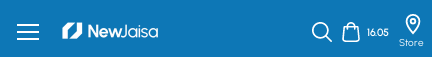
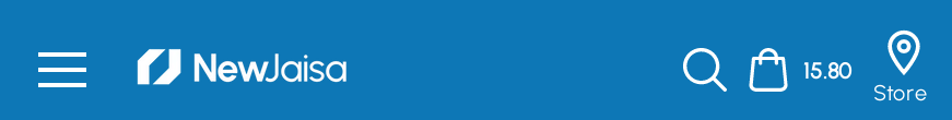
[367,25,389,38] 16.05 -> [803,56,851,84] 15.80

